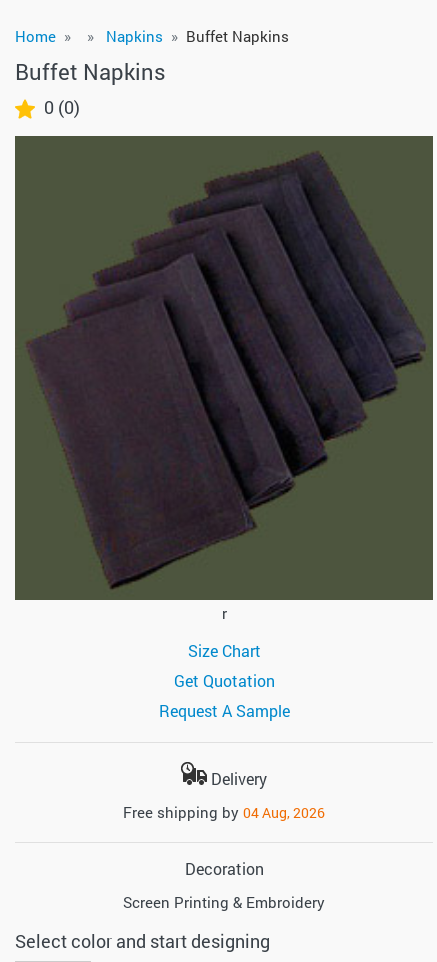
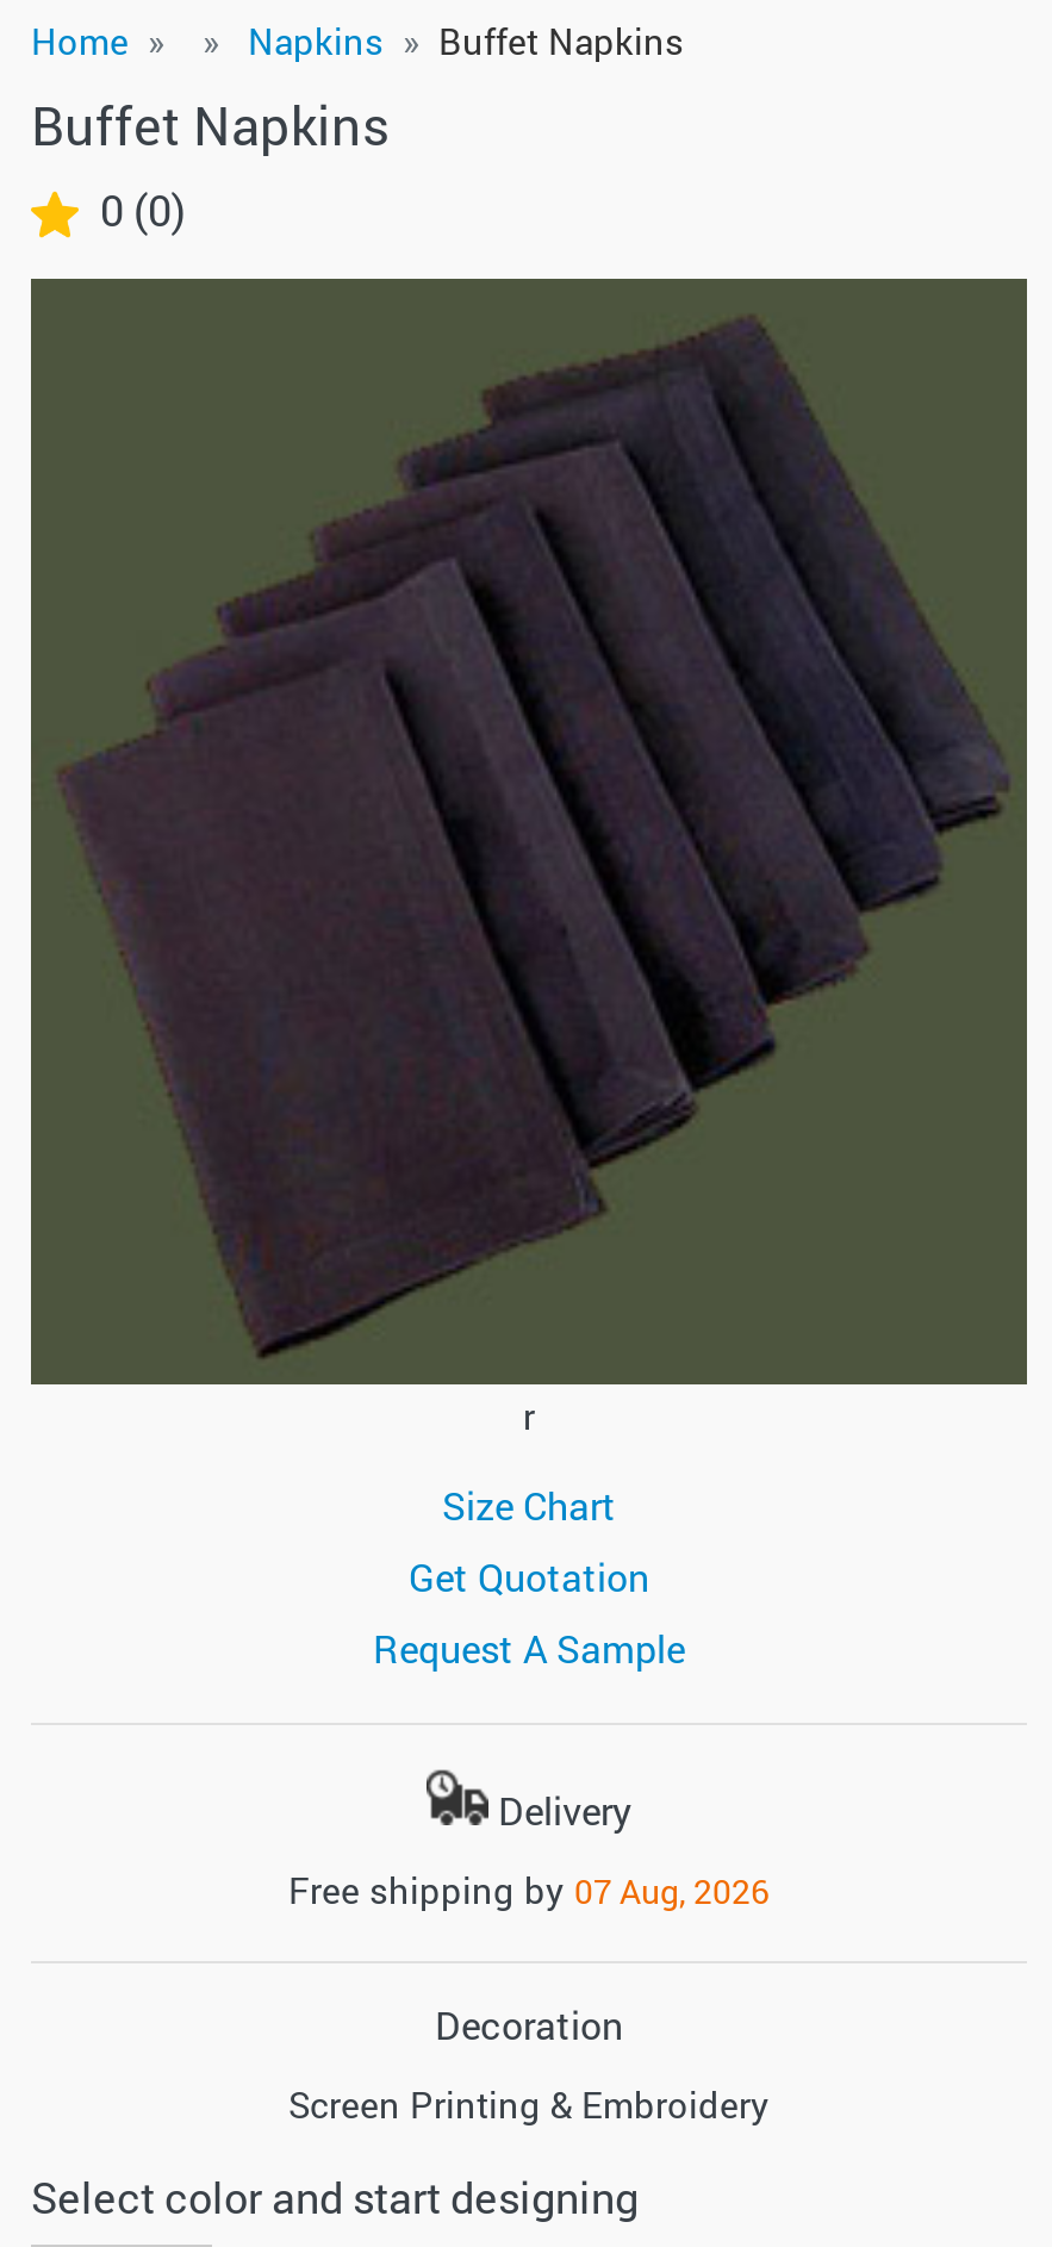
[123,802,325,822] Free shipping by 04 Aug, 2026 -> [288,1867,770,1915] Free shipping by 07 Aug, 2026

